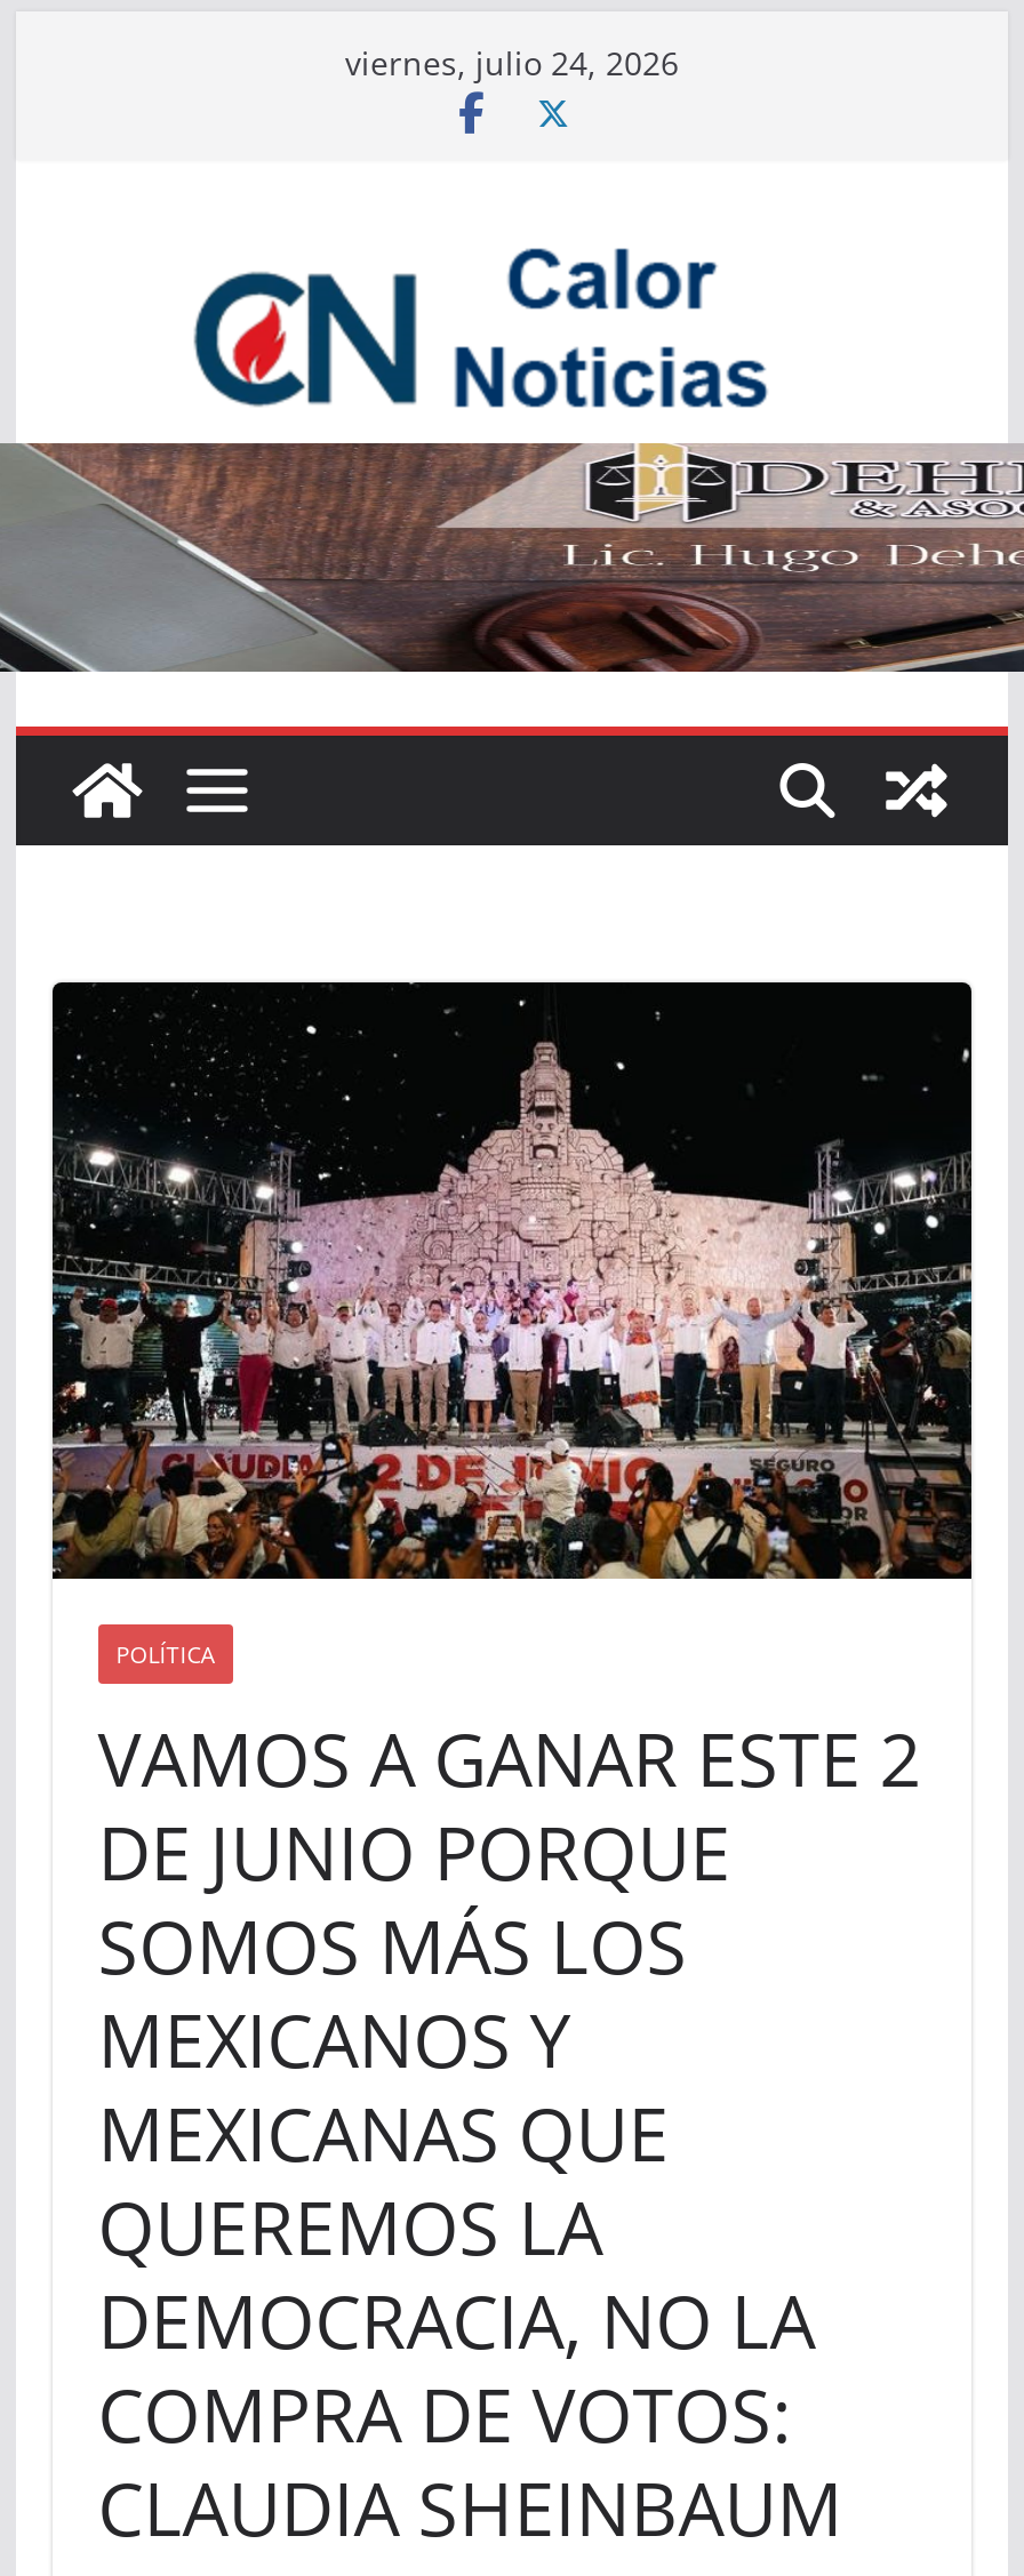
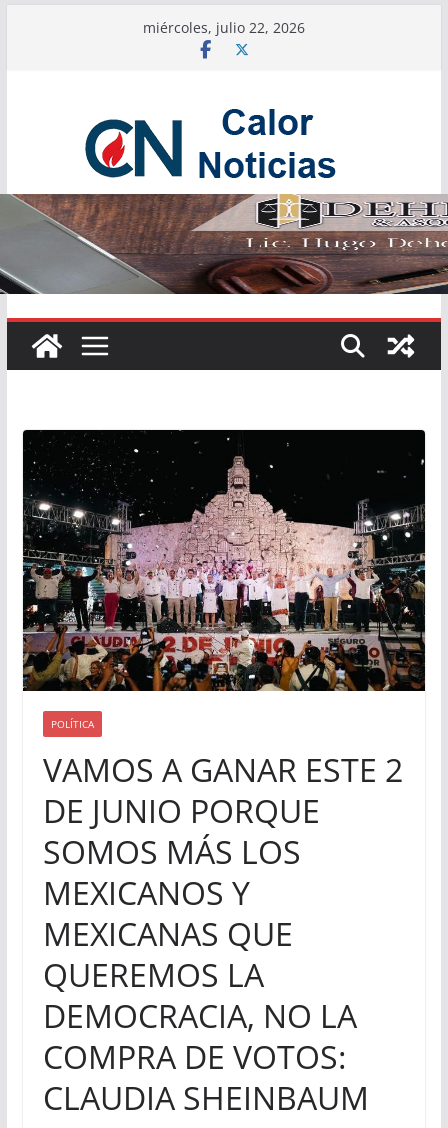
[345,41,679,85] viernes, julio 24, 2026 -> [143,18,305,37] miércoles, julio 22, 2026

